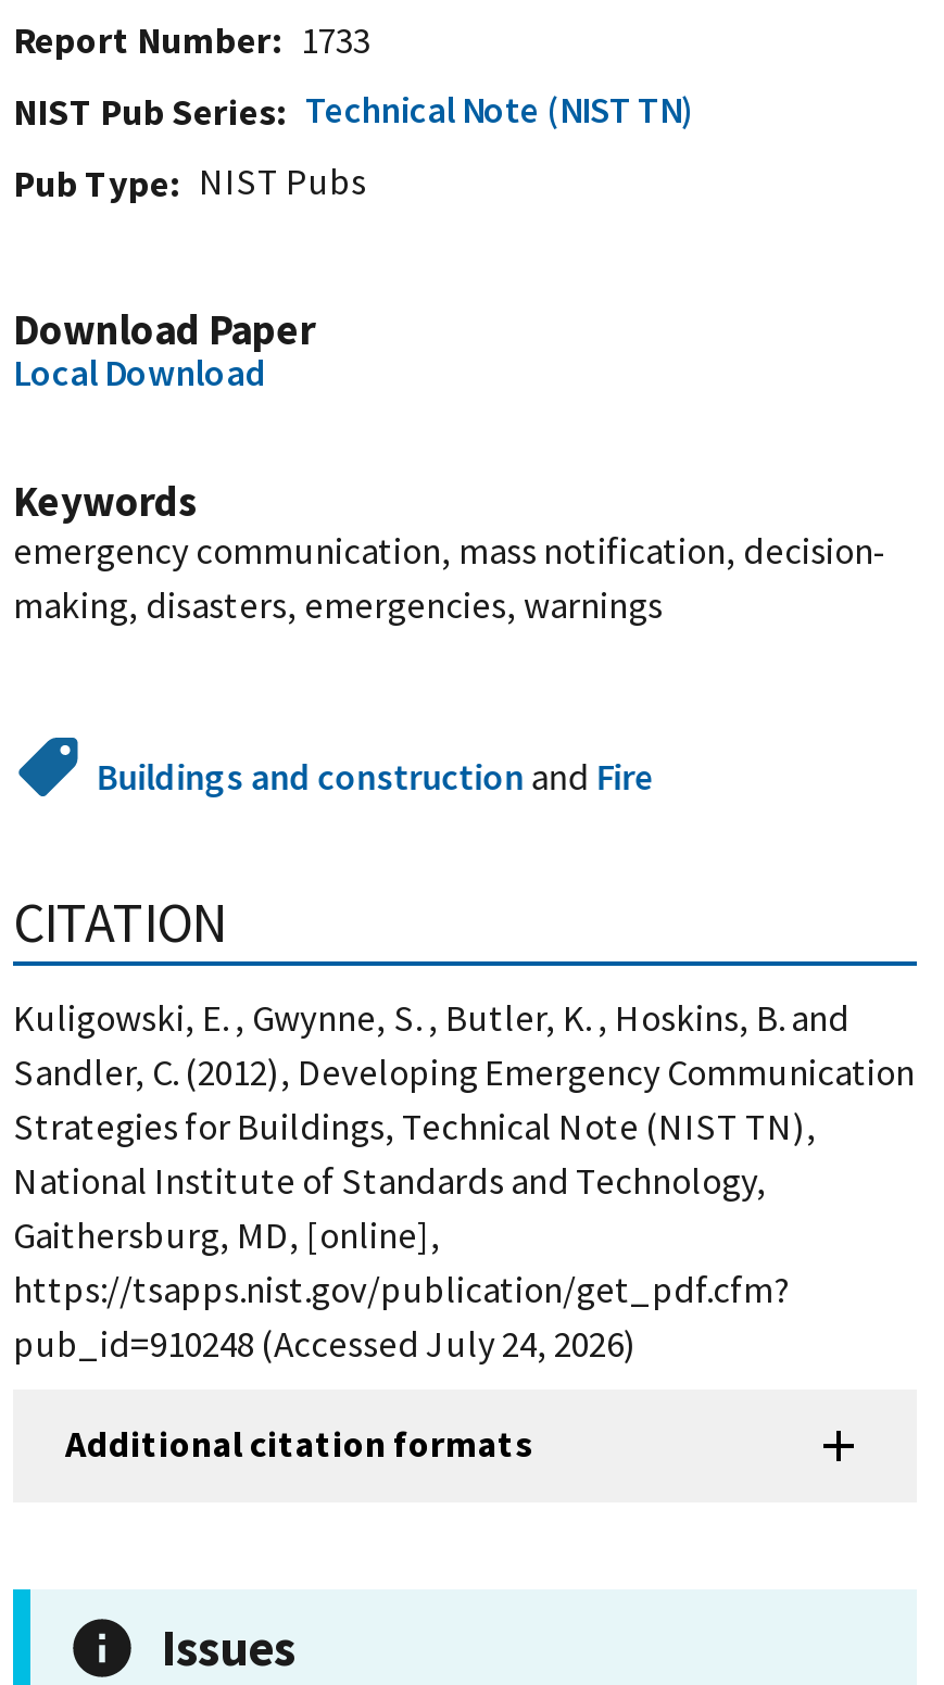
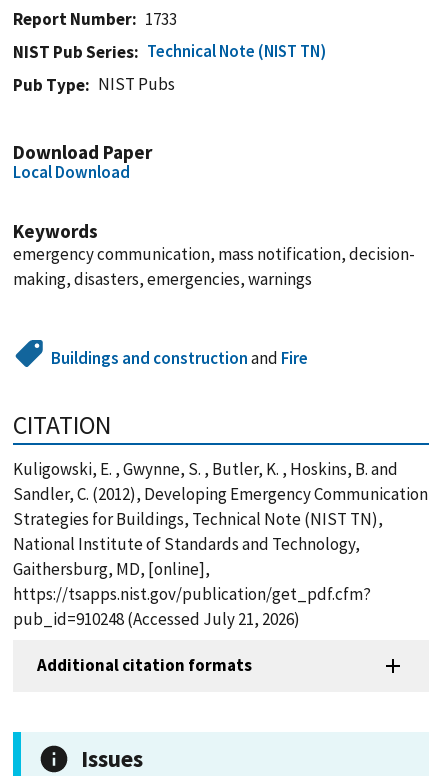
[13,1320,637,1368] pub_id=910248 (Accessed July 24, 2026) -> [13,608,300,630] pub_id=910248 (Accessed July 21, 2026)

